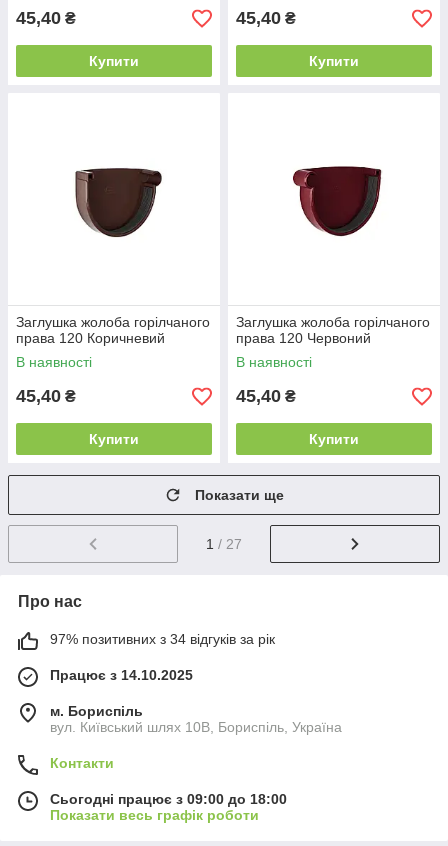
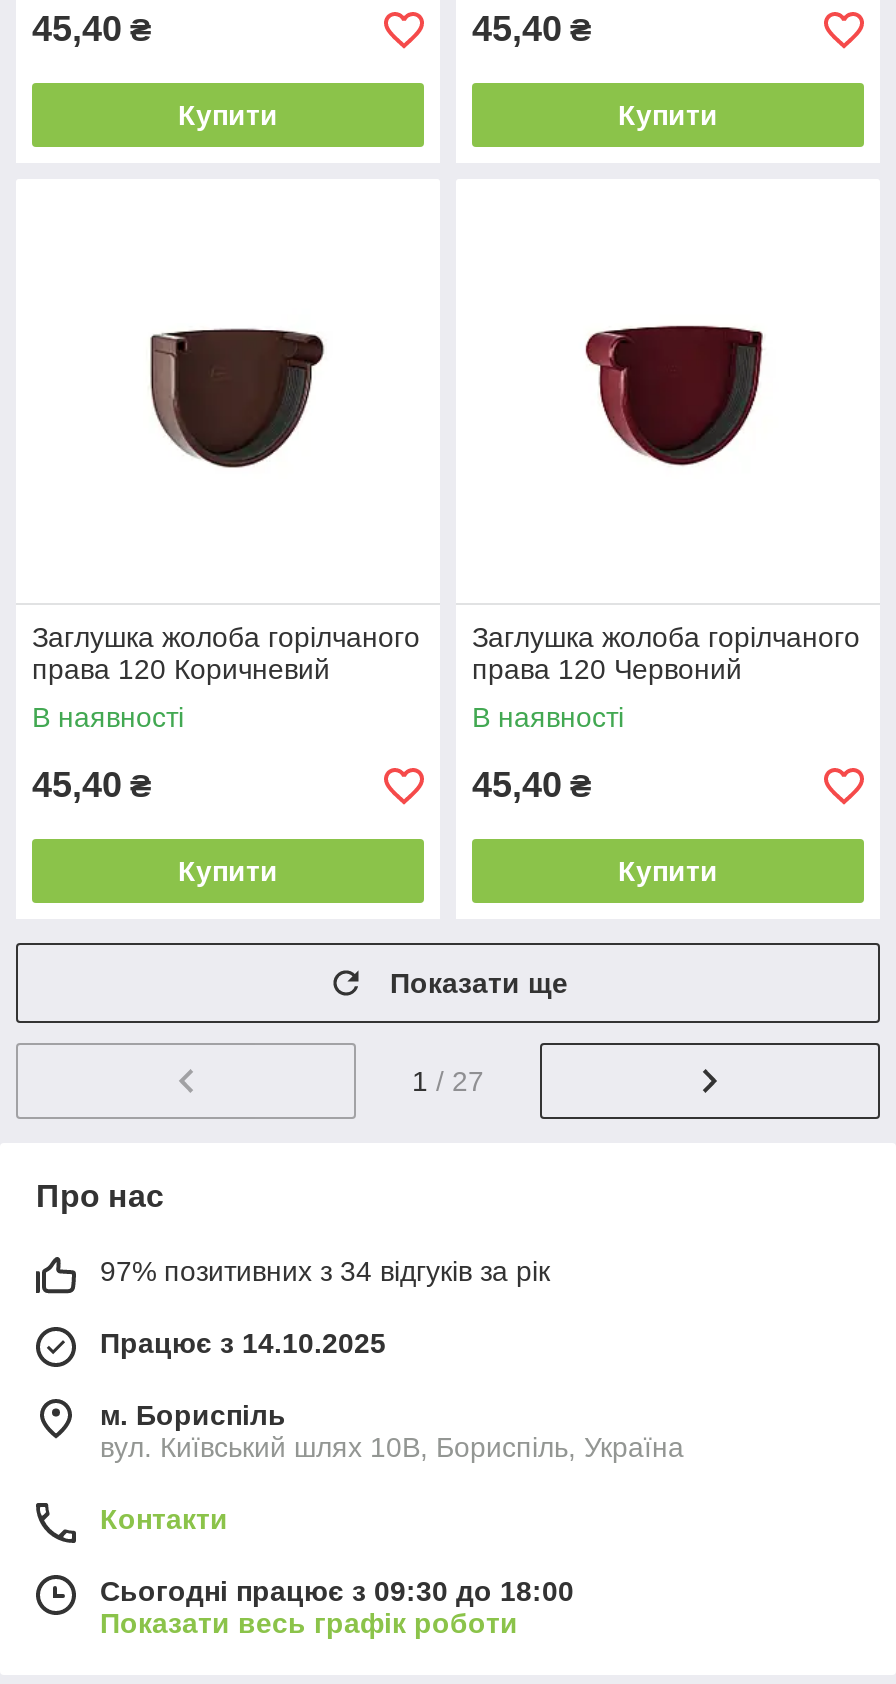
[50,791,287,807] Сьогодні працює з 09:00 до 18:00 -> [100,1576,574,1608] Сьогодні працює з 09:30 до 18:00

